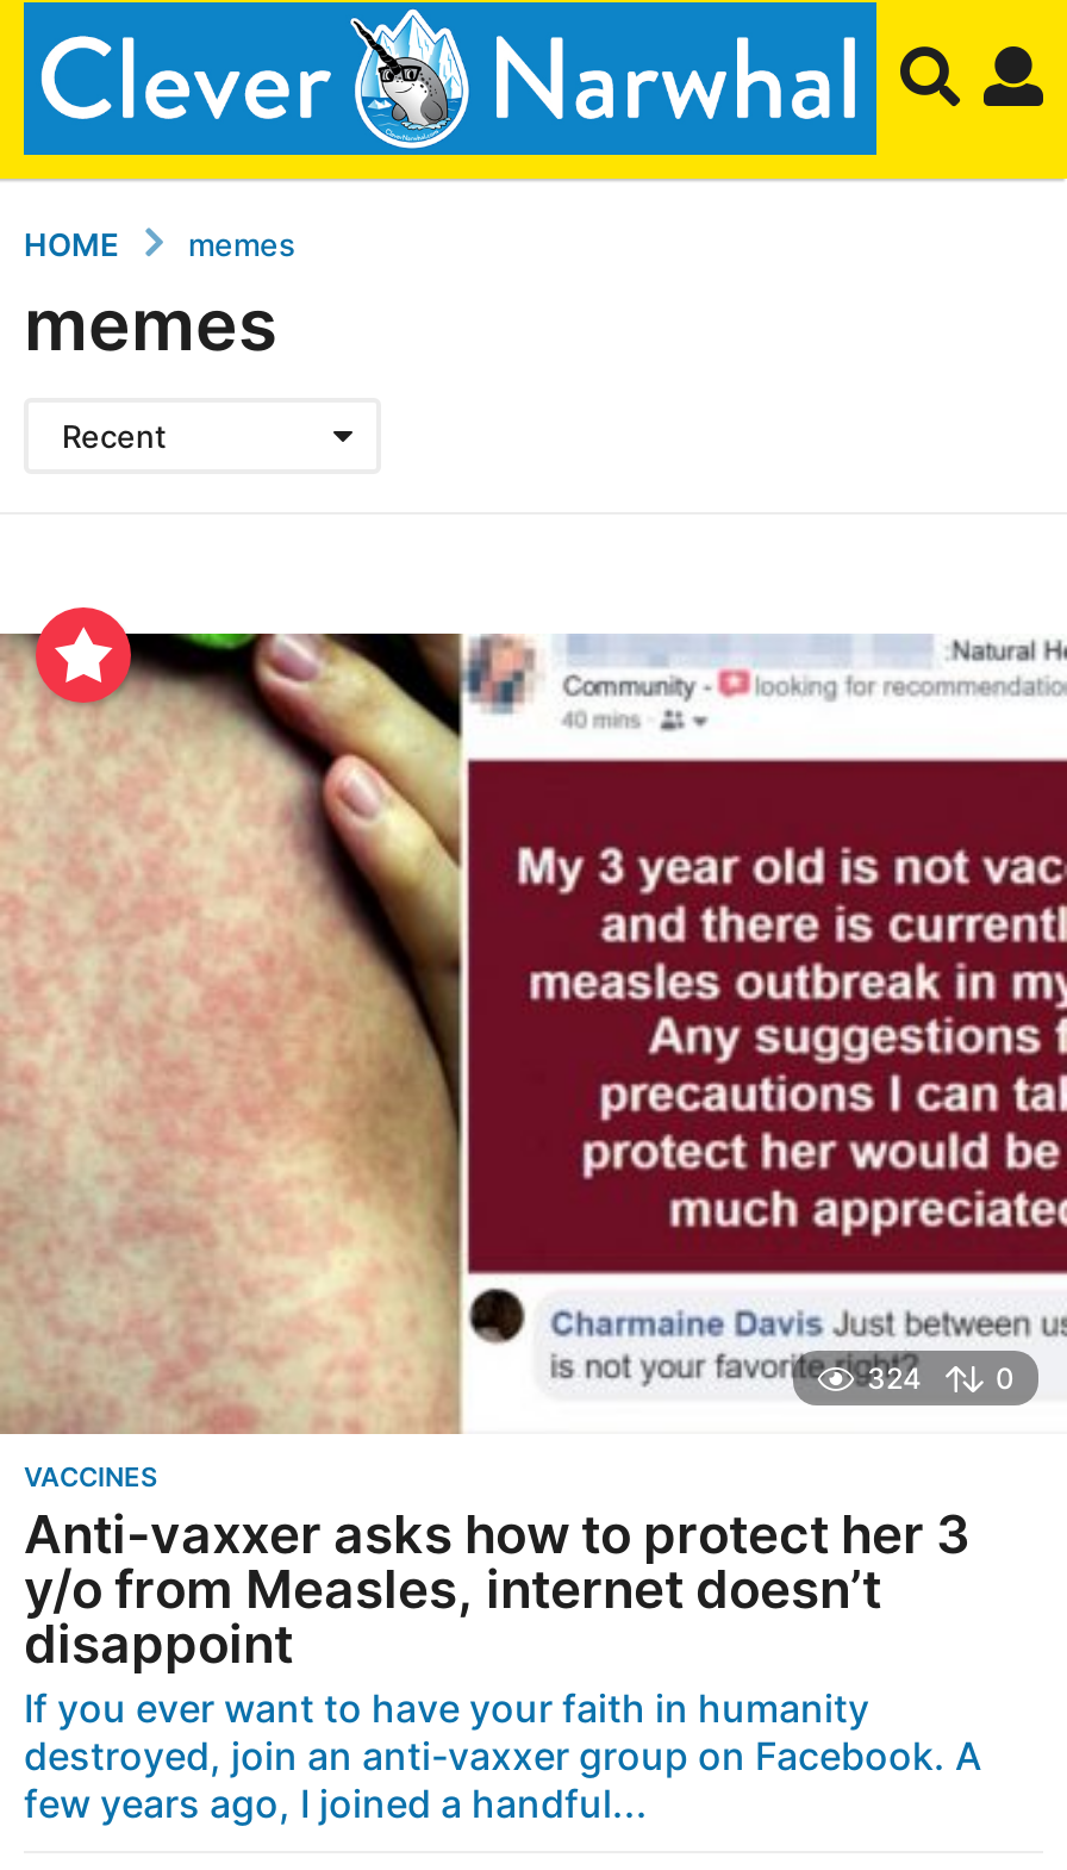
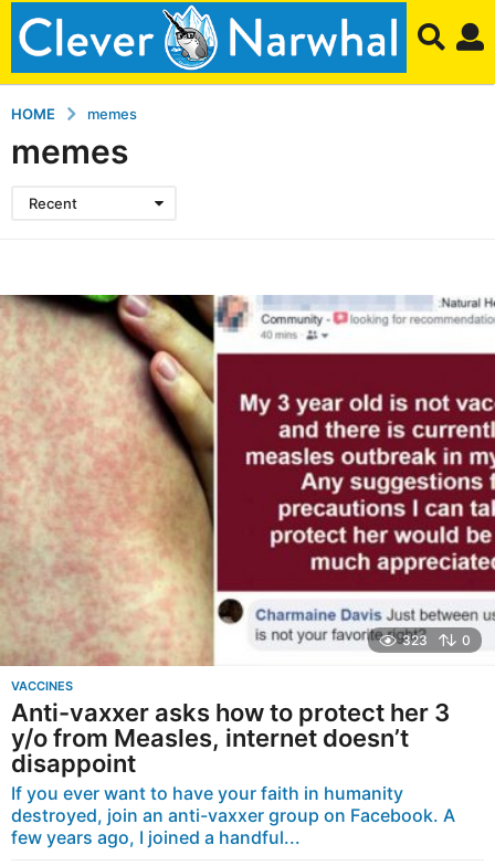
[36,605,133,705] [image] -> [18,283,61,327] [image]
[867,1361,922,1397] 324 -> [402,632,428,649] 323

